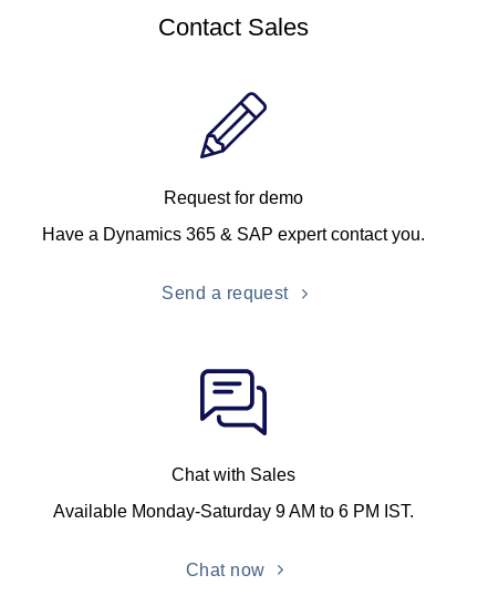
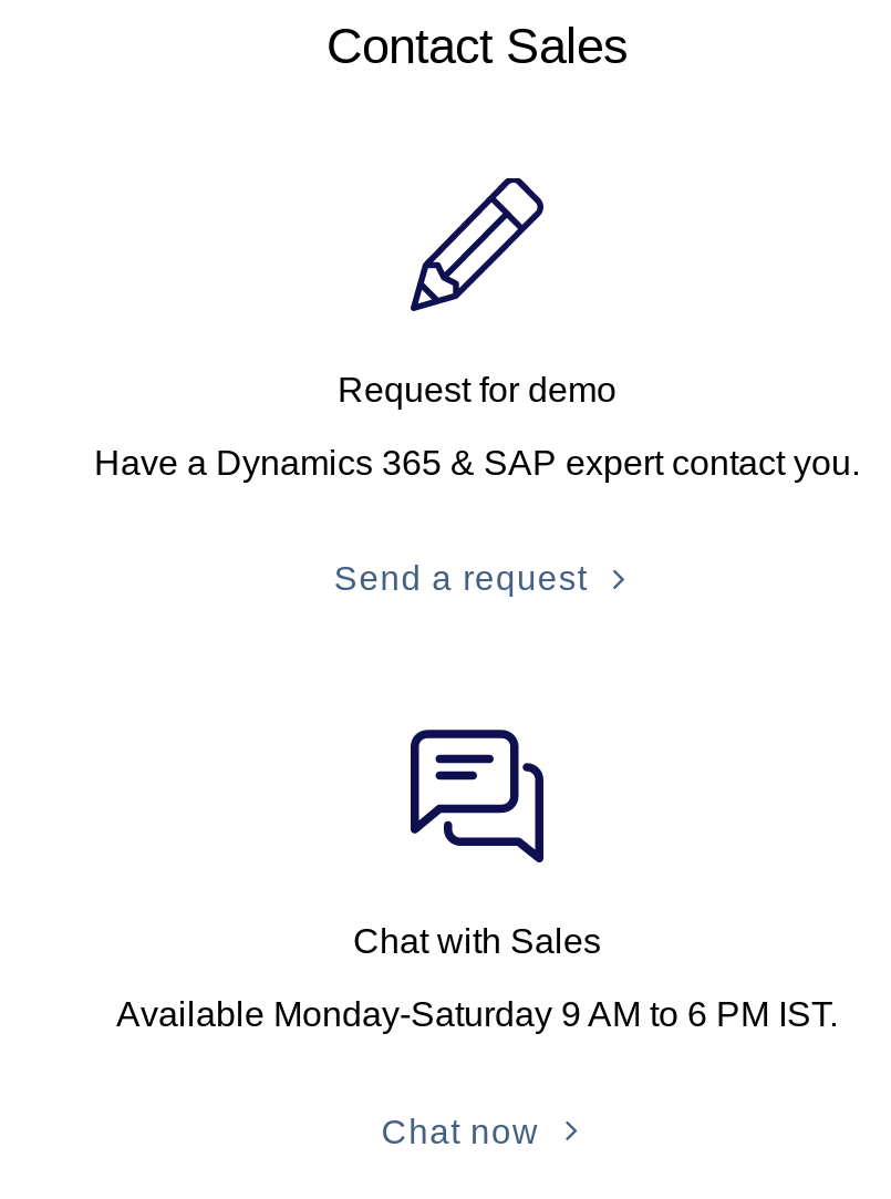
[208,92,264,145] [image] -> [426,189,541,285] [image]

